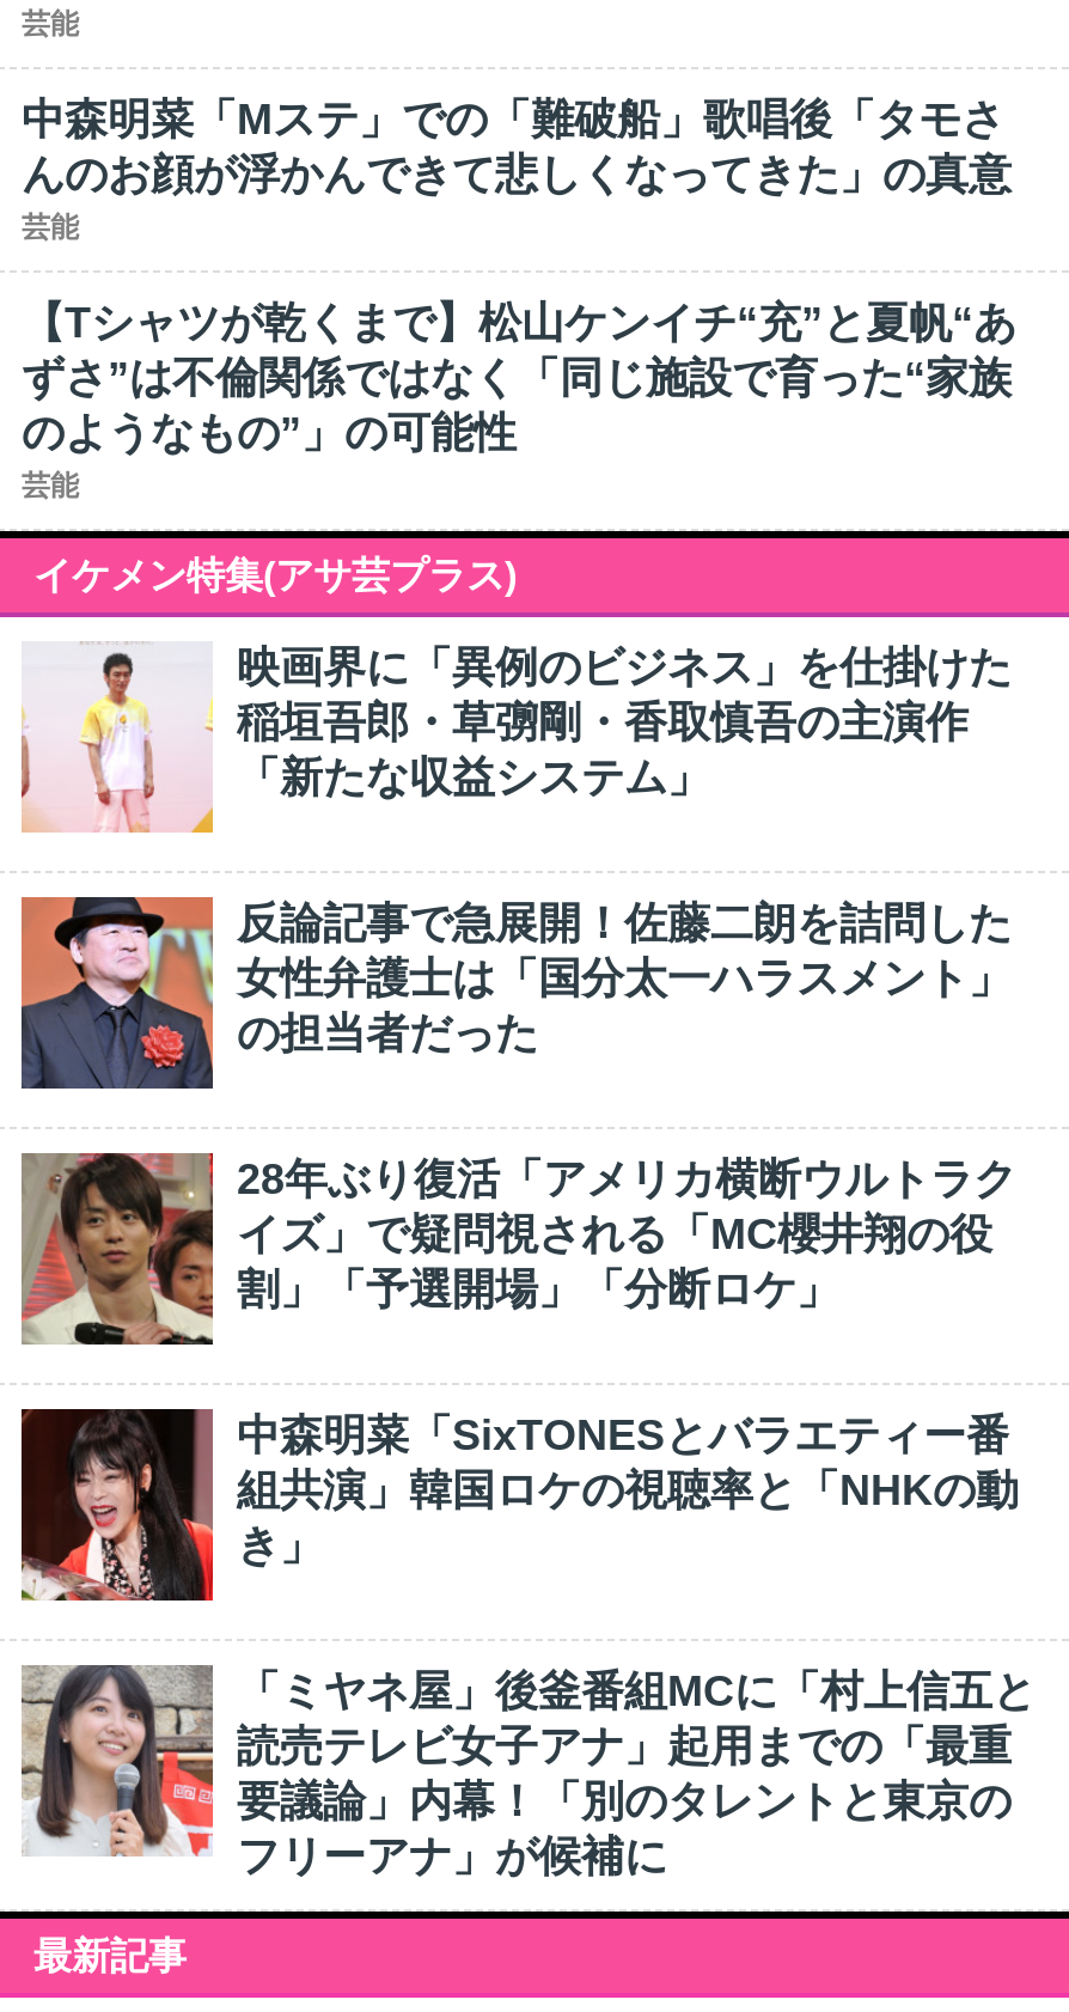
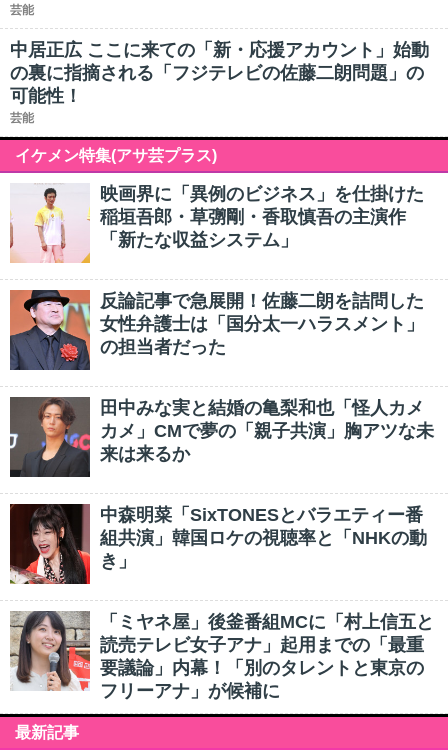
[22,96,1016,457] 中森明菜「Mステ」での「難破船」歌唱後「タモさ | んのお顔が浮かんできて悲しくなってきた」の真意 | 芸能 | 【Tシャツが乾くまで】松山ケンイチ“充”と夏帆“あ | ずさ”は不倫関係ではなく「同じ施設で育った“家族 | のようなもの”」の可能性 -> [10,40,429,106] 中居正広 ここに来ての「新・応援アカウント」始動 | の裏に指摘される「フジテレビの佐藤二朗問題」の | 可能性！
[19,1153,1016,1347] [image] | 28年ぶり復活「アメリカ横断ウルトラク | イズ」で疑問視される「MC櫻井翔の役 | 割」「予選開場」「分断ロケ」 -> [9,397,434,478] [image] | 田中みな実と結婚の亀梨和也「怪人カメ | カメ」CMで夢の「親子共演」胸アツな未 | 来は来るか

